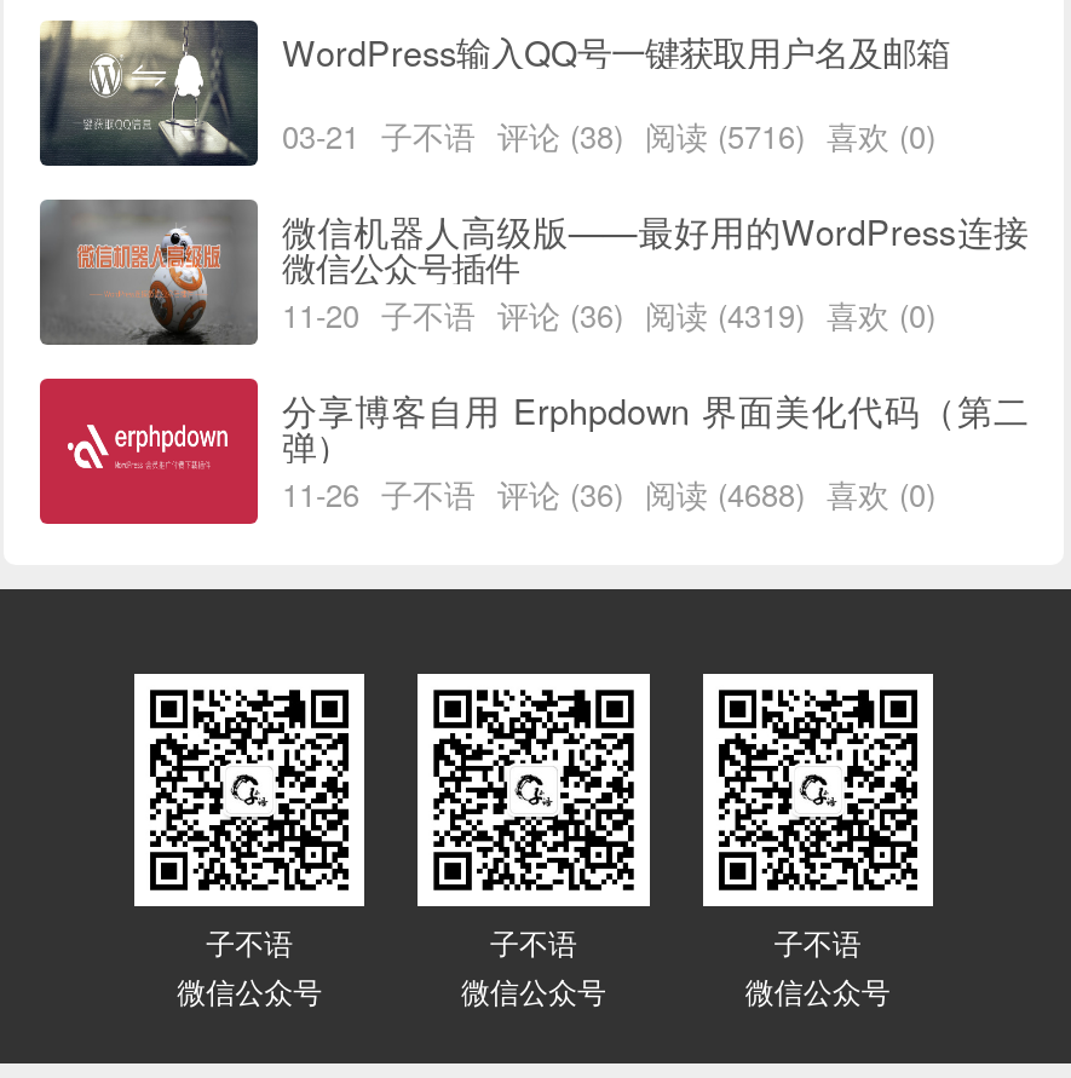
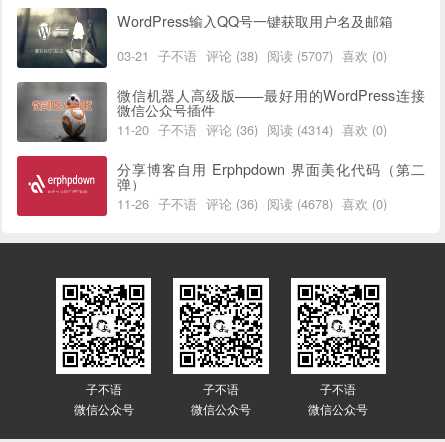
[282,113,935,159] 03-21 子不语 评论 (38) 阅读 (5716) 喜欢 (0) -> [117,46,387,65] 03-21 子不语 评论 (38) 阅读 (5707) 喜欢 (0)
[282,292,935,338] 11-20 子不语 评论 (36) 阅读 (4319) 喜欢 (0) -> [117,120,387,139] 11-20 子不语 评论 (36) 阅读 (4314) 喜欢 (0)
[282,471,935,517] 11-26 子不语 评论 (36) 阅读 (4688) 喜欢 (0) -> [117,194,387,213] 11-26 子不语 评论 (36) 阅读 (4678) 喜欢 (0)

